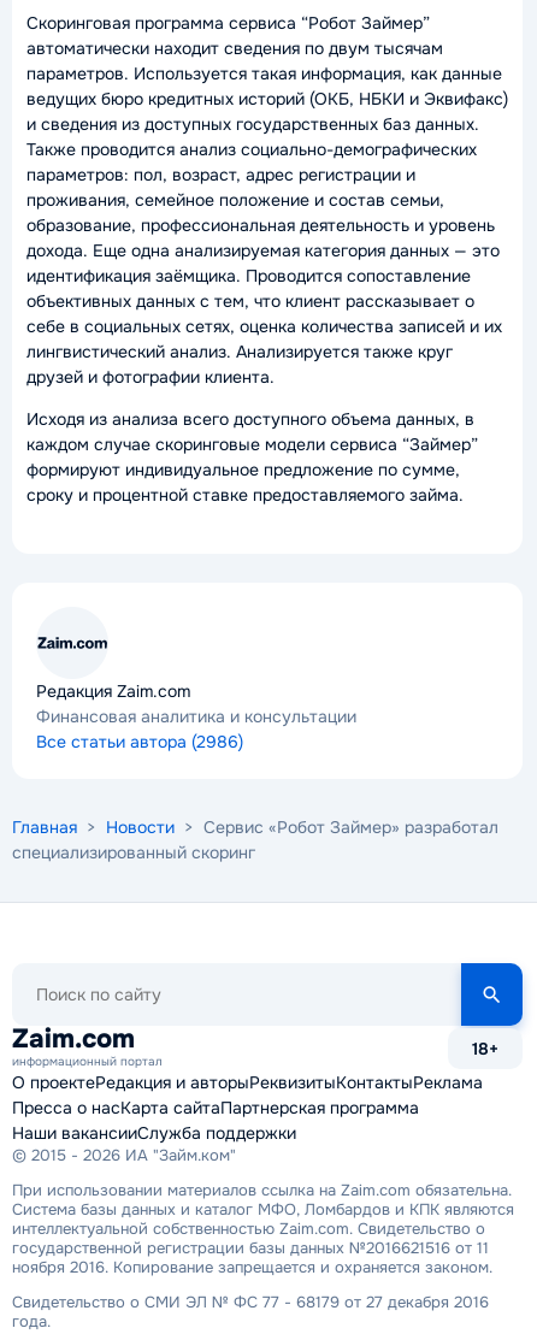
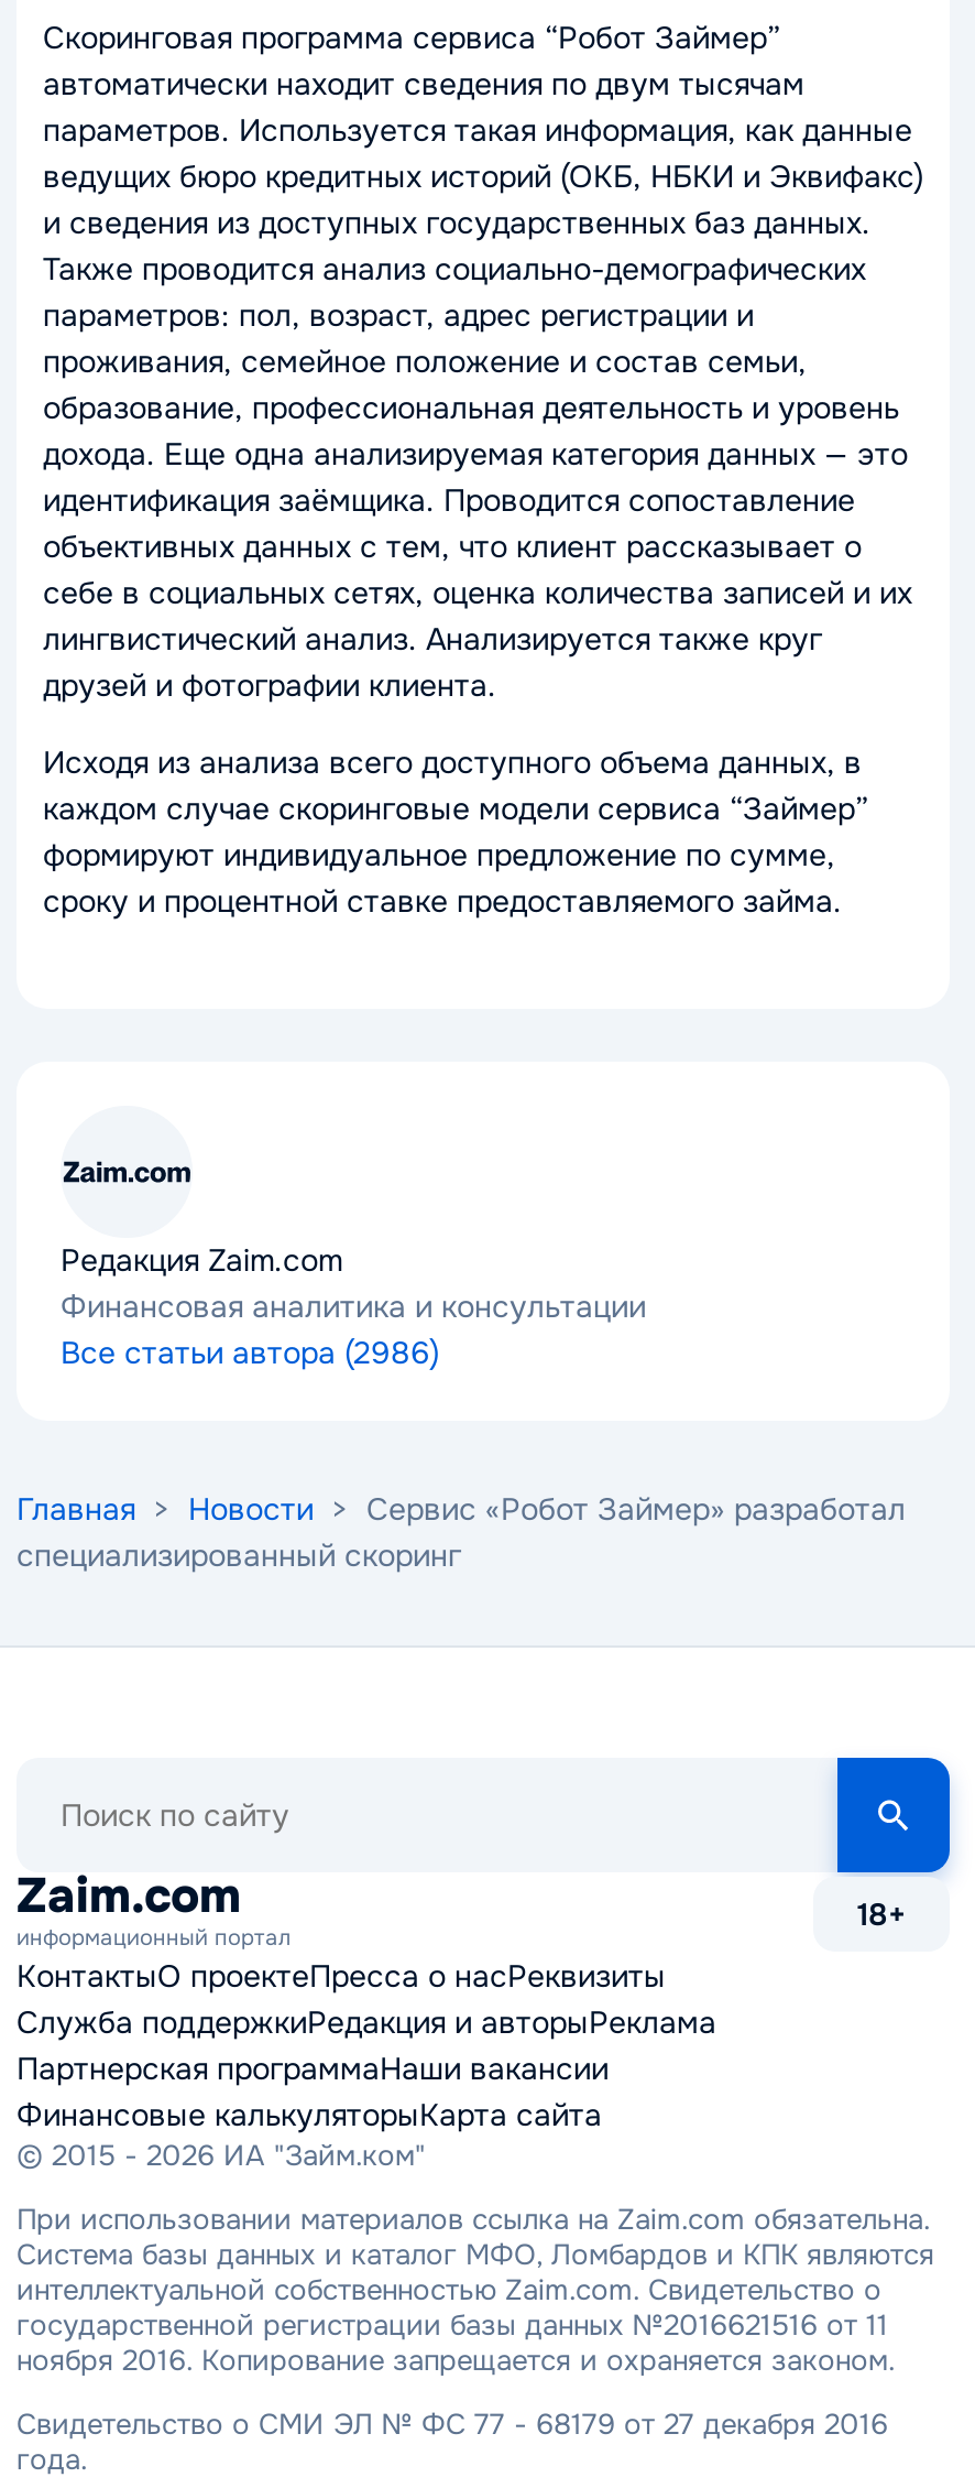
[12,1072,483,1144] О проектеРедакция и авторыРеквизитыКонтактыРеклама | Пресса о насКарта сайтаПартнерская программа | Наши вакансииСлужба поддержки -> [17,1956,716,2134] КонтактыО проектеПресса о насРеквизиты | Служба поддержкиРедакция и авторыРеклама | Партнерская программаНаши вакансии | Финансовые калькуляторыКарта сайта

